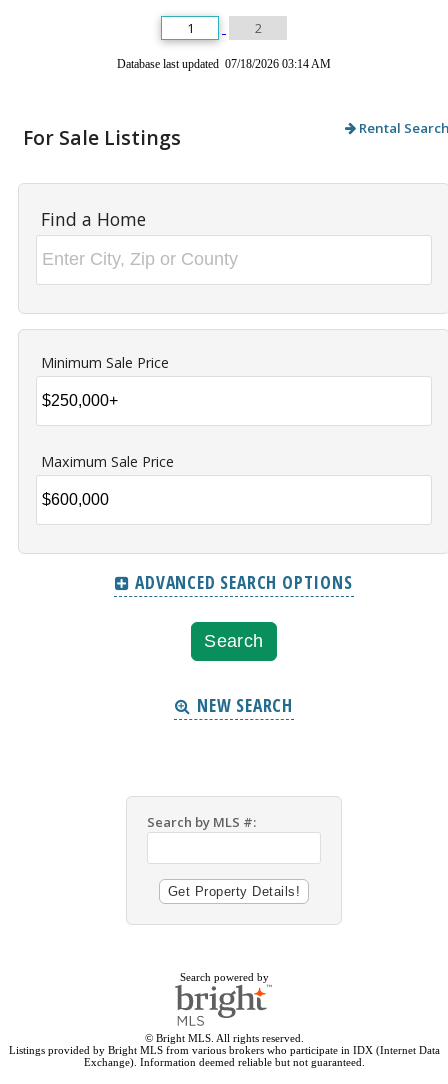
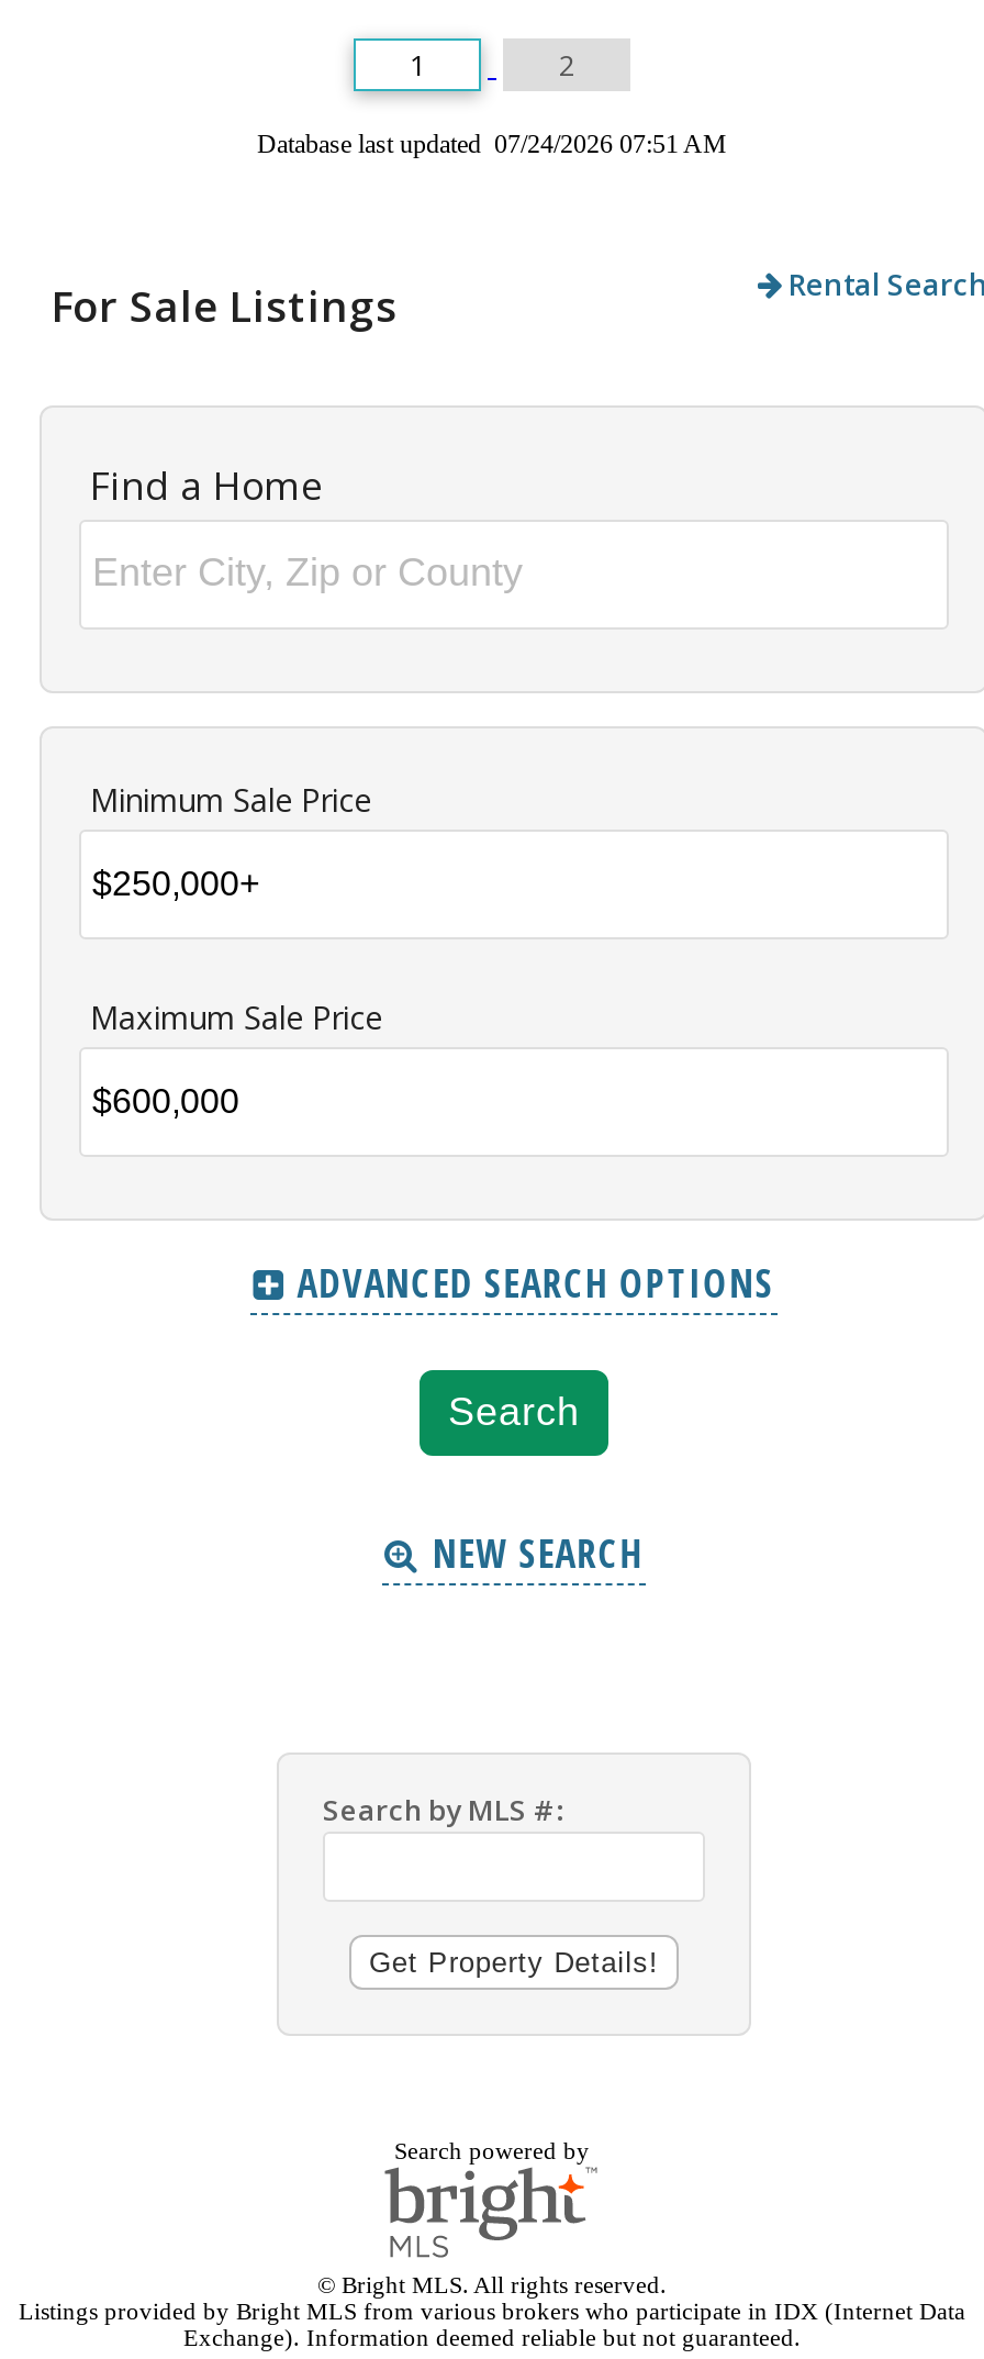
[117,57,331,71] Database last updated 07/18/2026 03:14 AM -> [257,128,727,158] Database last updated 07/24/2026 07:51 AM

